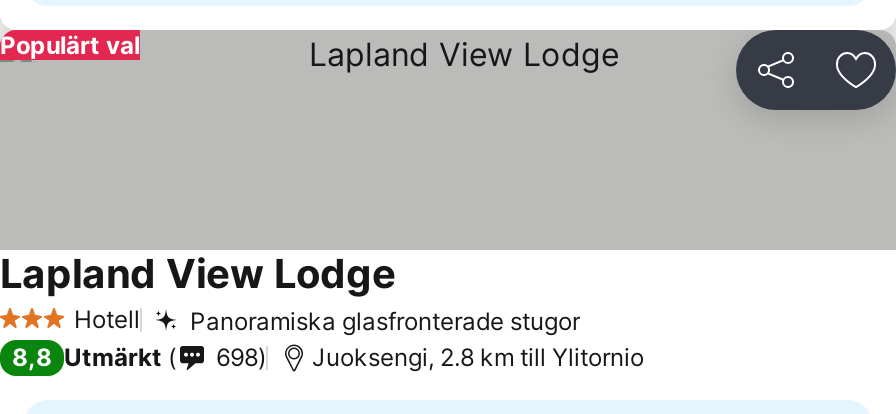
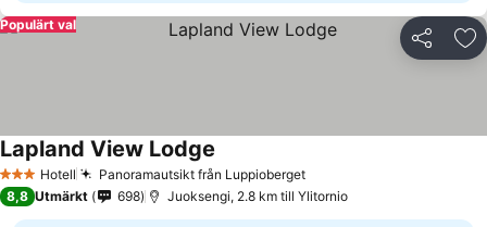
[190,305,580,335] Panoramiska glasfronterade stugor -> [99,166,305,182] Panoramautsikt från Luppioberget

